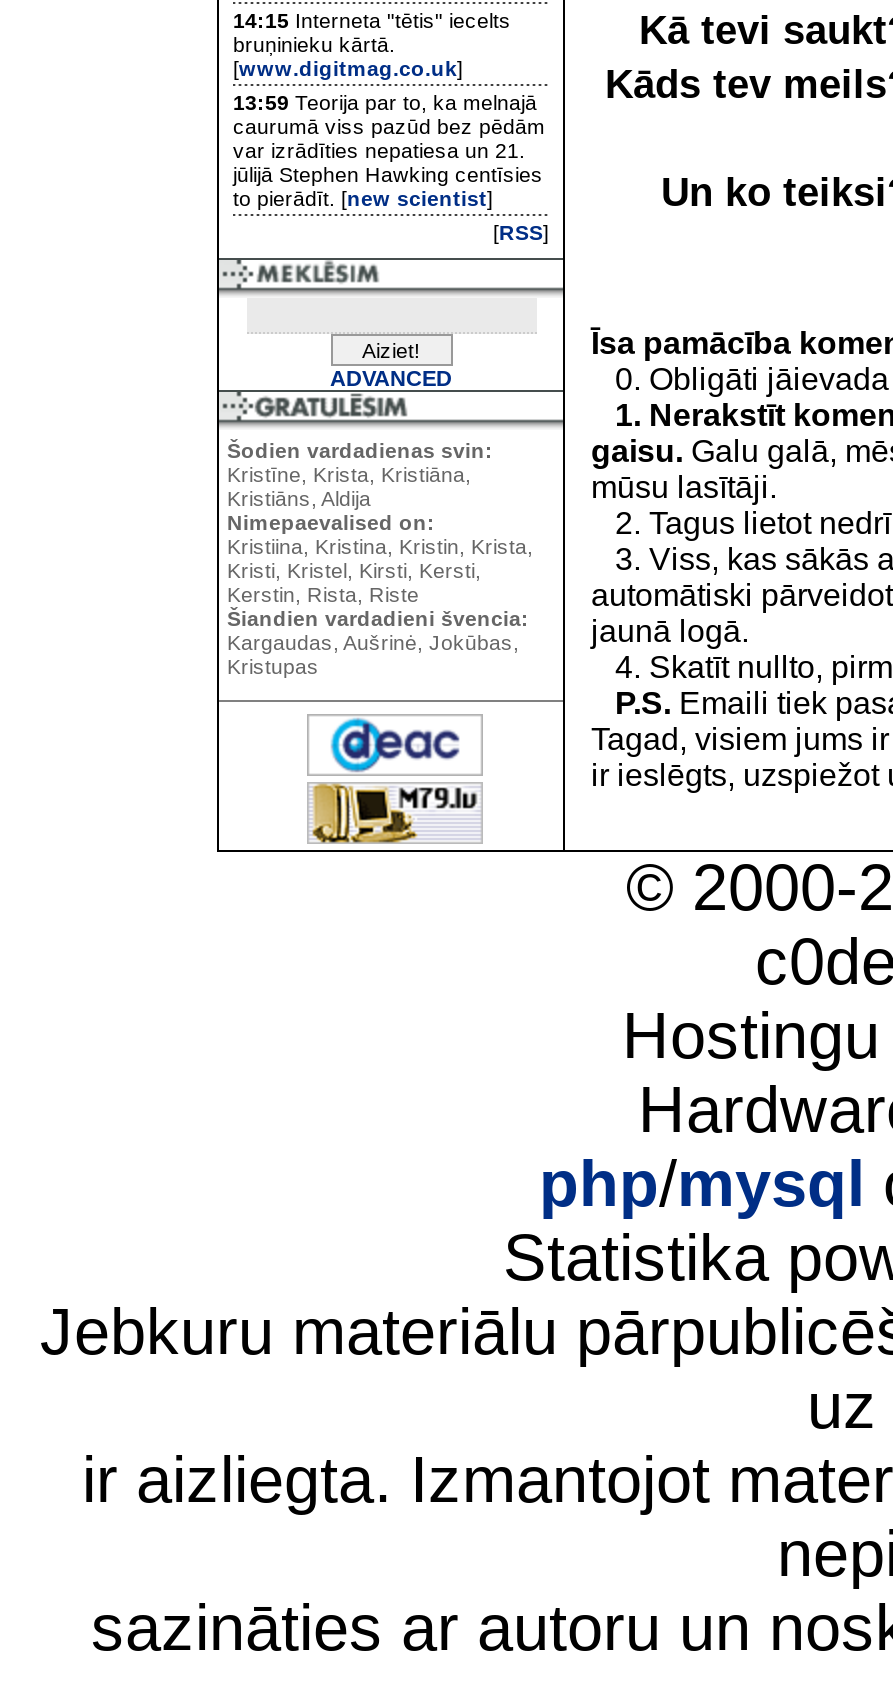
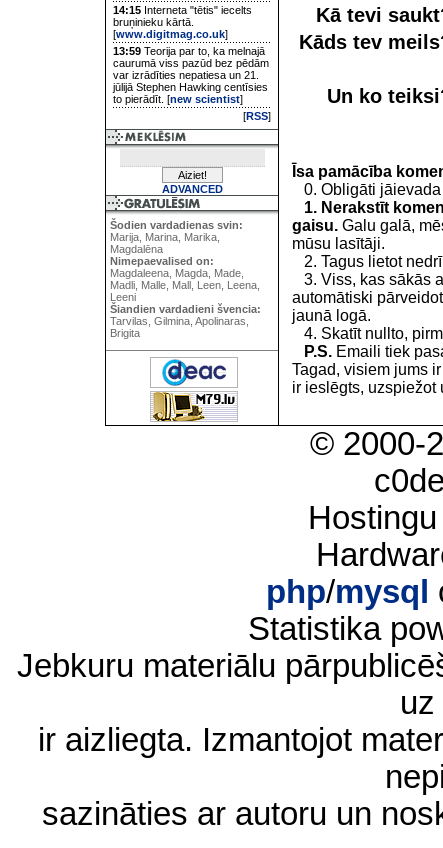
[227,462,471,510] Kristīne, Krista, Kristiāna, | Kristiāns, Aldija -> [110,231,220,255] Marija, Marina, Marika, | Magdalēna
[227,534,533,606] Kristiina, Kristina, Kristin, Krista, | Kristi, Kristel, Kirsti, Kersti, | Kerstin, Rista, Riste -> [110,267,260,303] Magdaleena, Magda, Made, | Madli, Malle, Mall, Leen, Leena, | Leeni
[227,630,519,678] Kargaudas, Aušrinė, Jokūbas, | Kristupas -> [110,315,249,339] Tarvilas, Gilmina, Apolinaras, | Brigita

